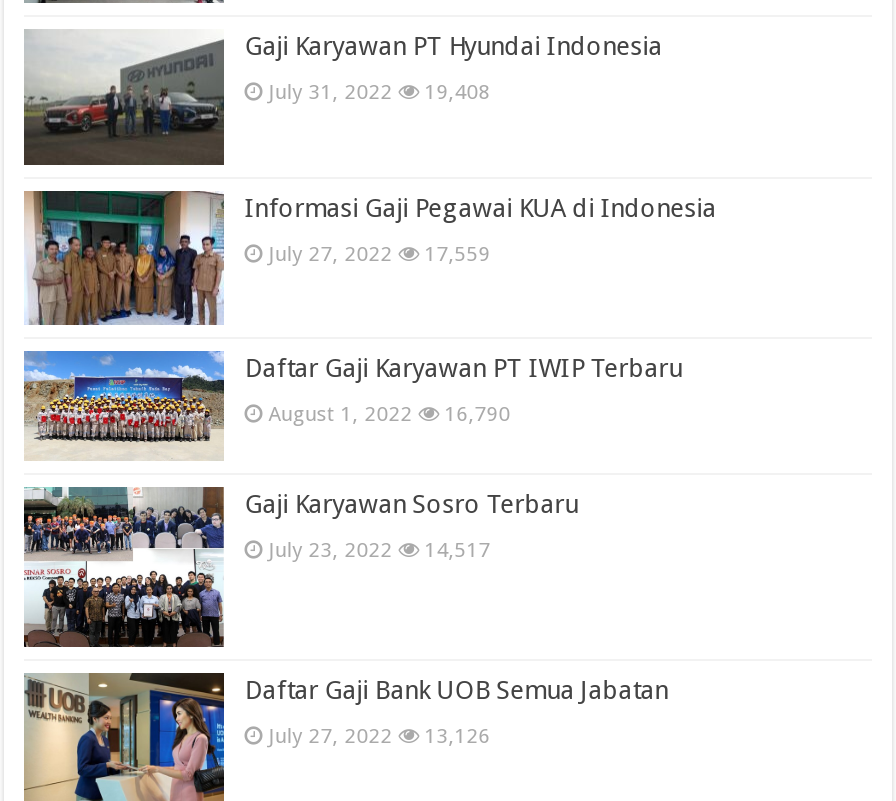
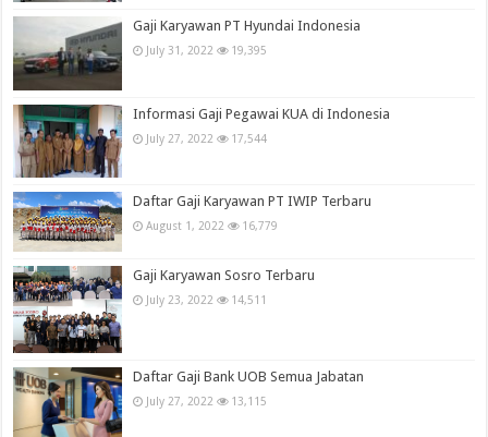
[268,80,490,104] July 31, 2022 19,408 -> [146,43,267,56] July 31, 2022 19,395
[268,240,490,264] July 27, 2022 17,559 -> [146,132,267,145] July 27, 2022 17,544
[268,402,510,426] August 1, 2022 16,790 -> [146,219,278,233] August 1, 2022 16,779
[268,538,490,562] July 23, 2022 14,517 -> [146,294,267,307] July 23, 2022 14,511
[268,724,490,748] July 27, 2022 13,126 -> [146,395,267,408] July 27, 2022 13,115

